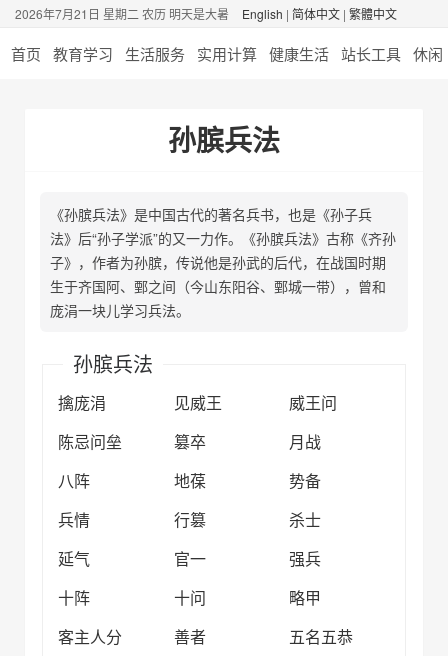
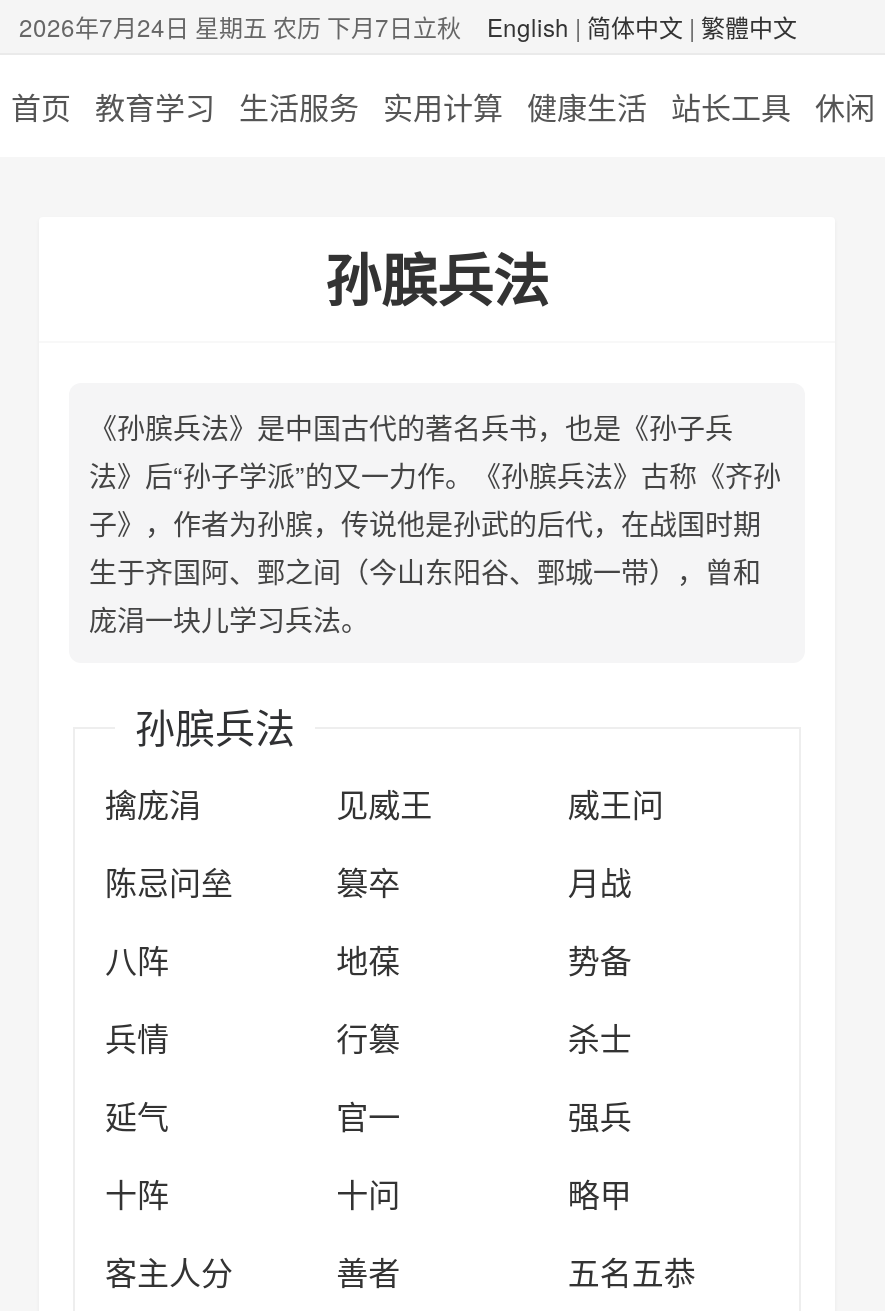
[15,5,229,22] 2026年7月21日 星期二 农历 明天是大暑 -> [19,9,461,43] 2026年7月24日 星期五 农历 下月7日立秋

